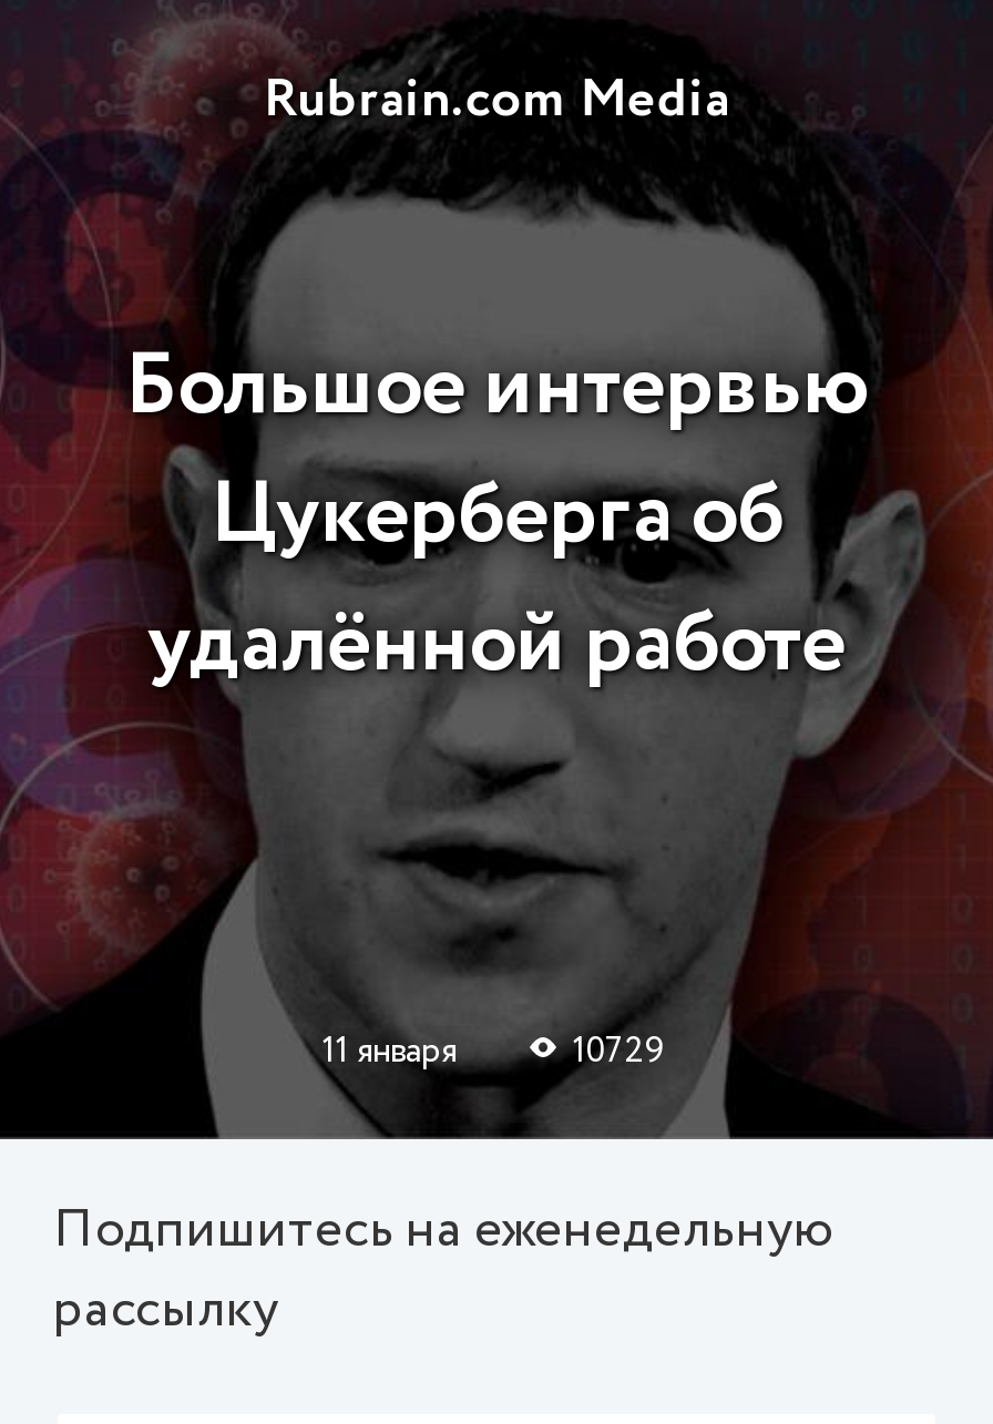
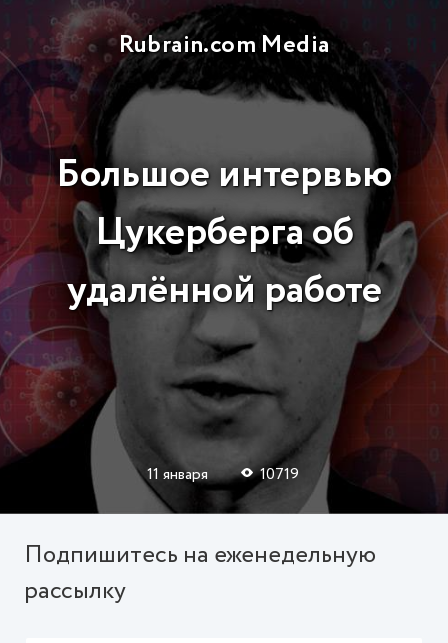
[572,1026,665,1077] 10729 -> [259,463,298,486] 10719

